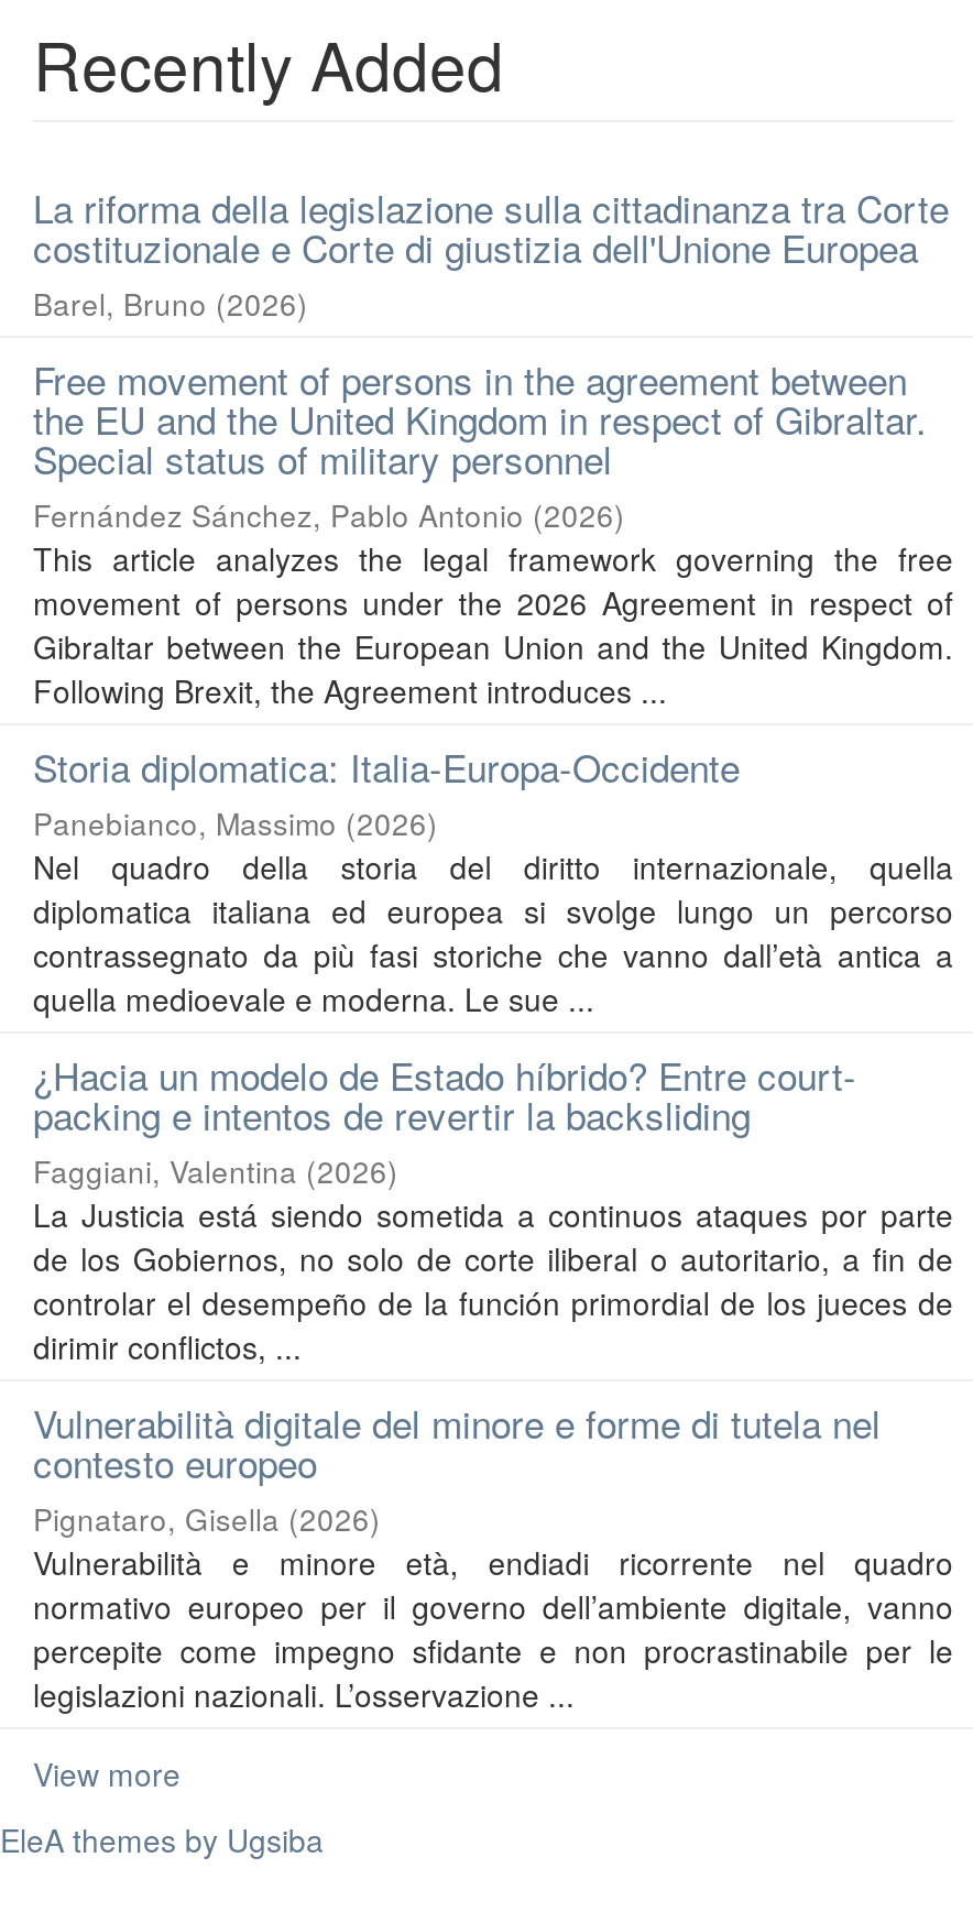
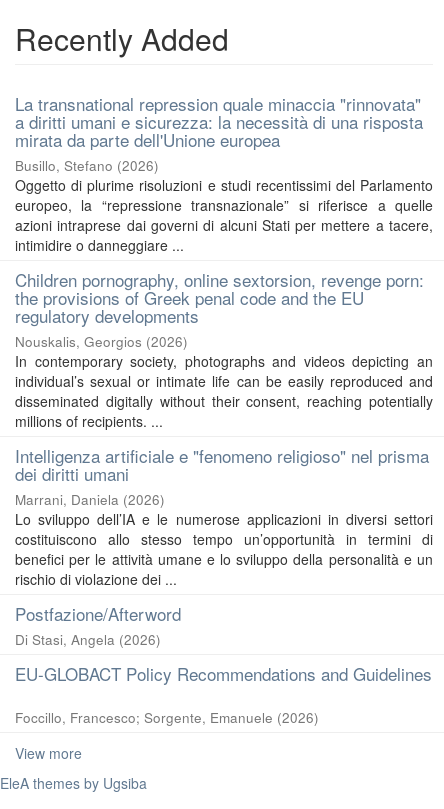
[33,179,953,1716] La riforma della legislazione sulla cittadinanza tra Corte | costituzionale e Corte di giustizia dell'Unione Europea | Barel, Bruno (2026) | Free movement of persons in the agreement between | the EU and the United Kingdom in respect of Gibraltar. | Special status of military personnel | Fernández Sánchez, Pablo Antonio (2026) | This article analyzes the legal framework governing the free | movement of persons under the 2026 Agreement in respect of | Gibraltar between the European Union and the United Kingdom. | Following Brexit, the Agreement introduces ... | Storia diplomatica: Italia-Europa-Occidente | Panebianco, Massimo (2026) | Nel quadro della storia del diritto internazionale, quella | diplomatica italiana ed europea si svolge lungo un percorso | contrassegnato da più fasi storiche che vanno dall’età antica a | quella medioevale e moderna. Le sue ... | ¿Hacia un modelo de Estado híbrido? Entre court- | packing e intentos de revertir la backsliding | Faggiani, Valentina (2026) | La Justicia está siendo sometida a continuos ataques por parte | de los Gobiernos, no solo de corte iliberal o autoritario, a fin de | controlar el desempeño de la función primordial de los jueces de | dirimir conflictos, ... | Vulnerabilità digitale del minore e forme di tutela nel | contesto europeo | Pignataro, Gisella (2026) | Vulnerabilità e minore età, endiadi ricorrente nel quadro | normativo europeo per il governo dell’ambiente digitale, vanno | percepite come impegno sfidante e non procrastinabile per le | legislazioni nazionali. L’osservazione ... -> [15,91,433,727] La transnational repression quale minaccia "rinnovata" | a diritti umani e sicurezza: la necessità di una risposta | mirata da parte dell'Unione europea | Busillo, Stefano (2026) | Oggetto di plurime risoluzioni e studi recentissimi del Parlamento | europeo, la “repressione transnazionale” si riferisce a quelle | azioni intraprese dai governi di alcuni Stati per mettere a tacere, | intimidire o danneggiare ... | Children pornography, online sextorsion, revenge porn: | the provisions of Greek penal code and the EU | regulatory developments | Nouskalis, Georgios (2026) | In contemporary society, photographs and videos depicting an | individual’s sexual or intimate life can be easily reproduced and | disseminated digitally without their consent, reaching potentially | millions of recipients. ... | Intelligenza artificiale e "fenomeno religioso" nel prisma | dei diritti umani | Marrani, Daniela (2026) | Lo sviluppo dell’IA e le numerose applicazioni in diversi settori | costituiscono allo stesso tempo un’opportunità in termini di | benefici per le attività umane e lo sviluppo della personalità e un | rischio di violazione dei ... | Postfazione/Afterword | Di Stasi, Angela (2026) | EU-GLOBACT Policy Recommendations and Guidelines | Foccillo, Francesco; Sorgente, Emanuele (2026)

